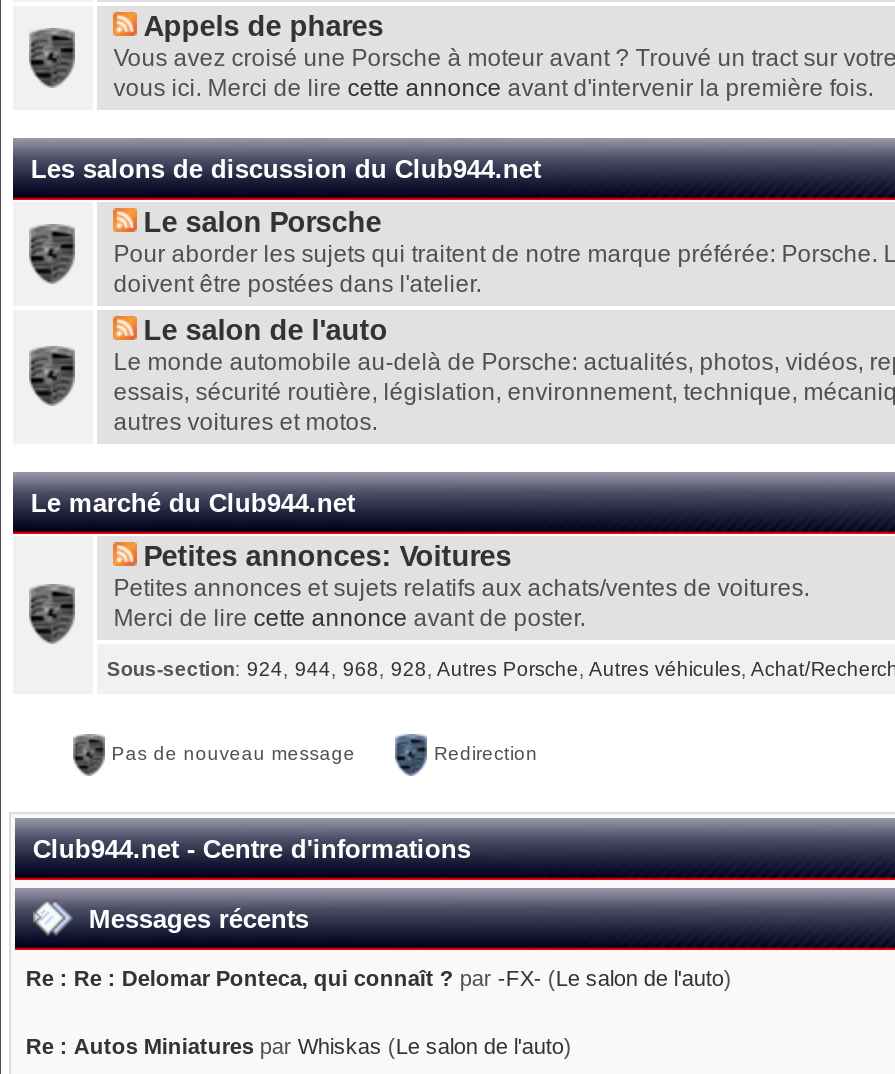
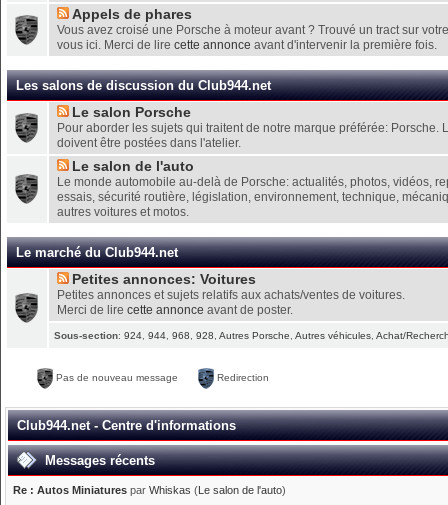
[26,965,732,989] Re : Re : Delomar Ponteca, qui connaît ? par -FX- (Le salon de l'auto) -> none

